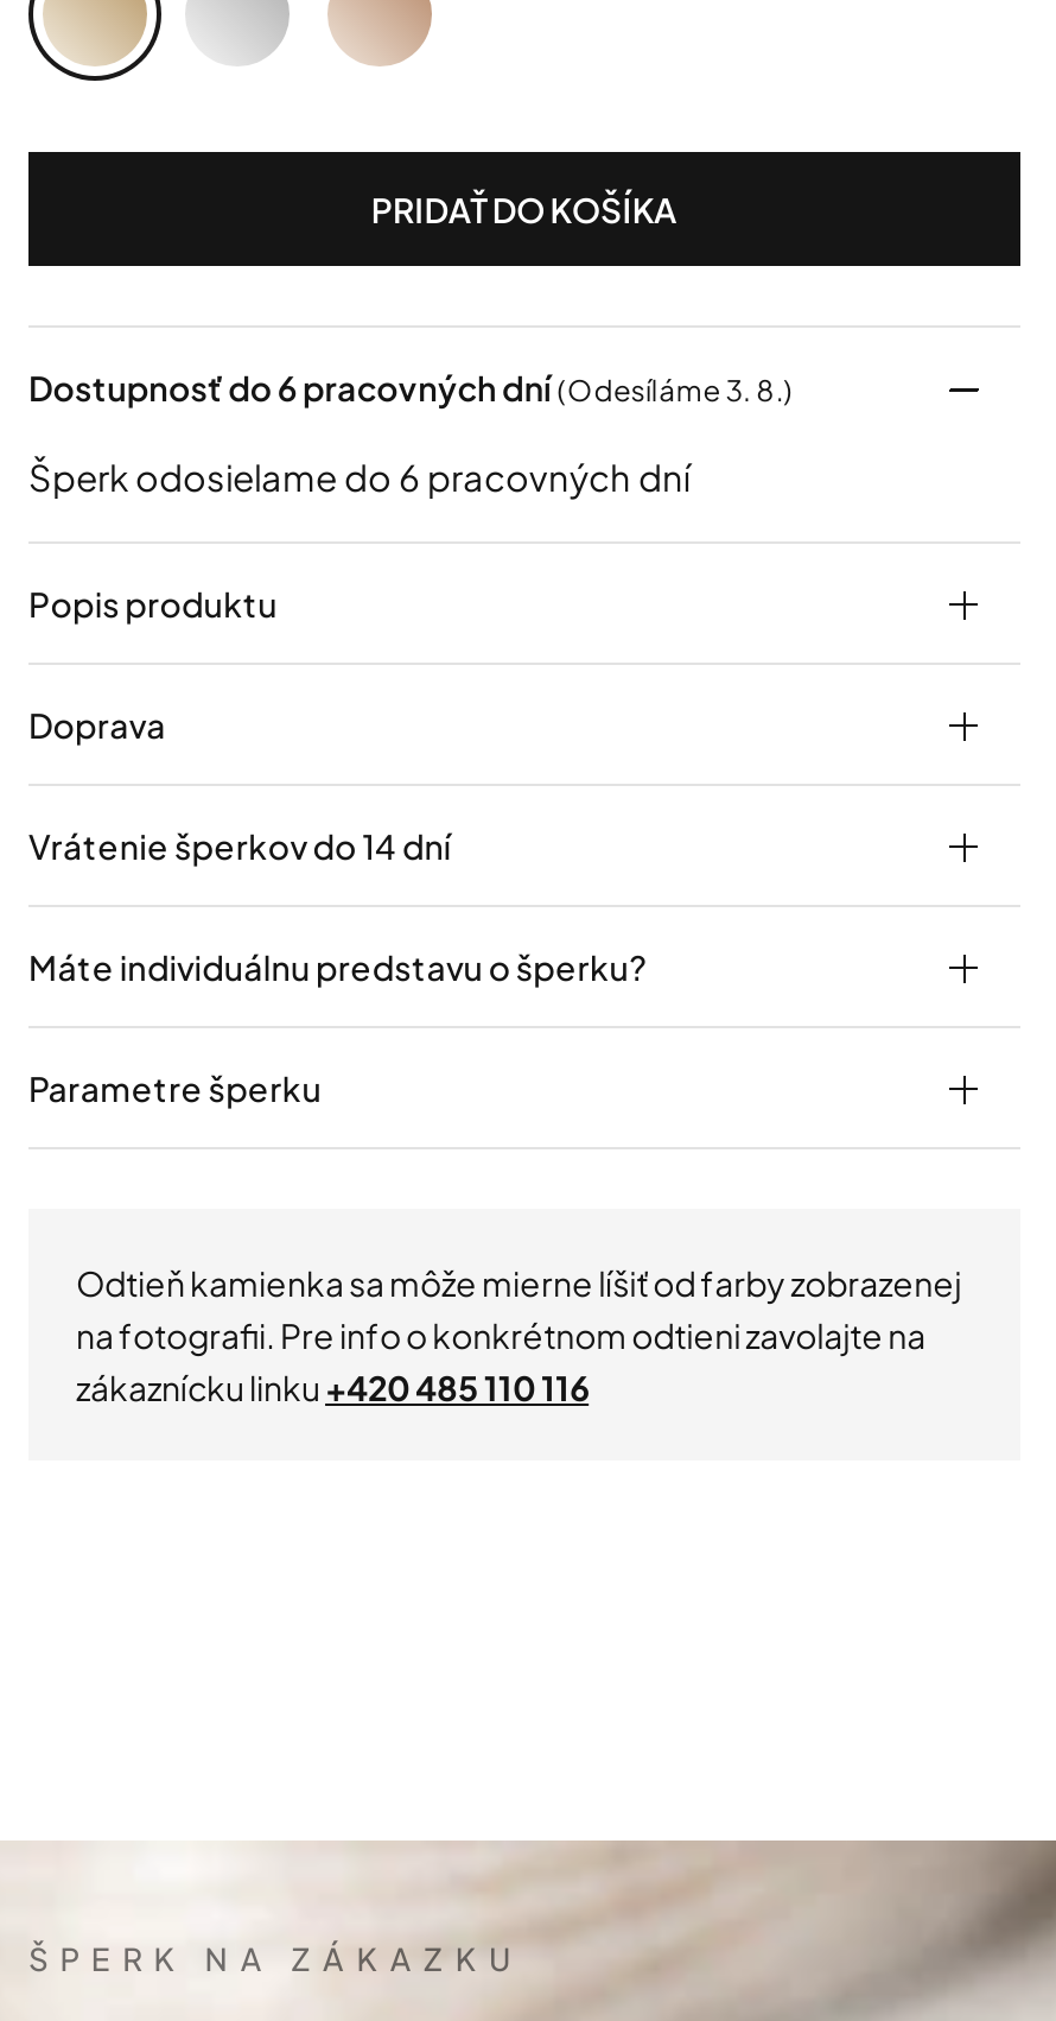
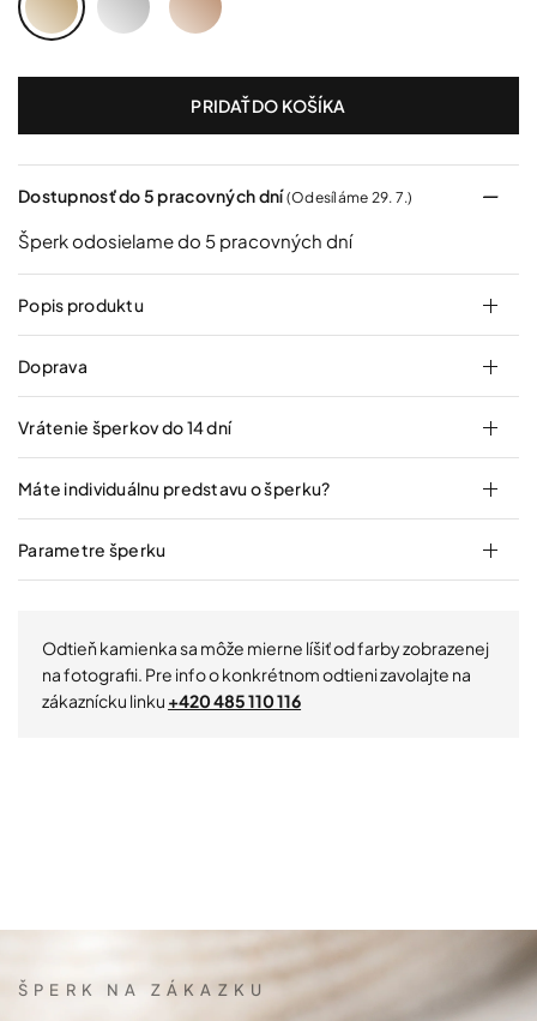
[28,366,794,408] Dostupnosť do 6 pracovných dní(Odesíláme 3. 8.) -> [18,185,413,206] Dostupnosť do 5 pracovných dní(Odesíláme 29. 7.)
[28,454,691,499] Šperk odosielame do 6 pracovných dní -> [18,229,352,252] Šperk odosielame do 5 pracovných dní

